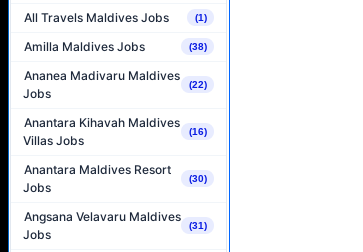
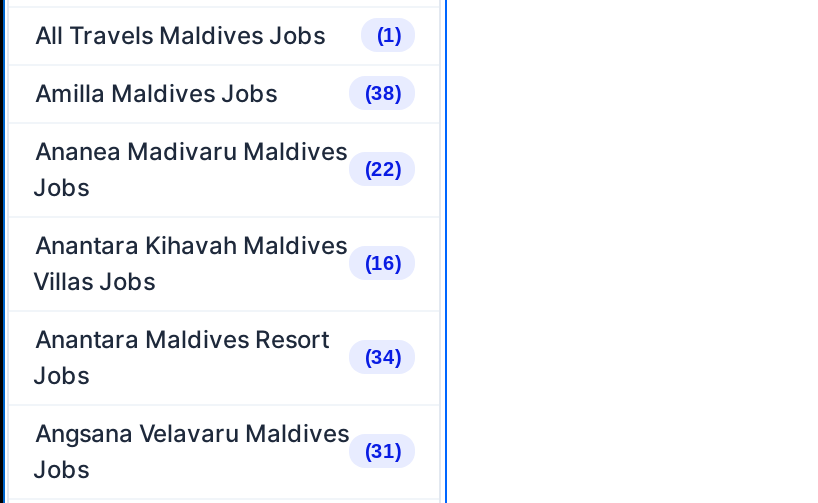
[189,173,207,184] (30) -> [365,346,401,368] (34)

